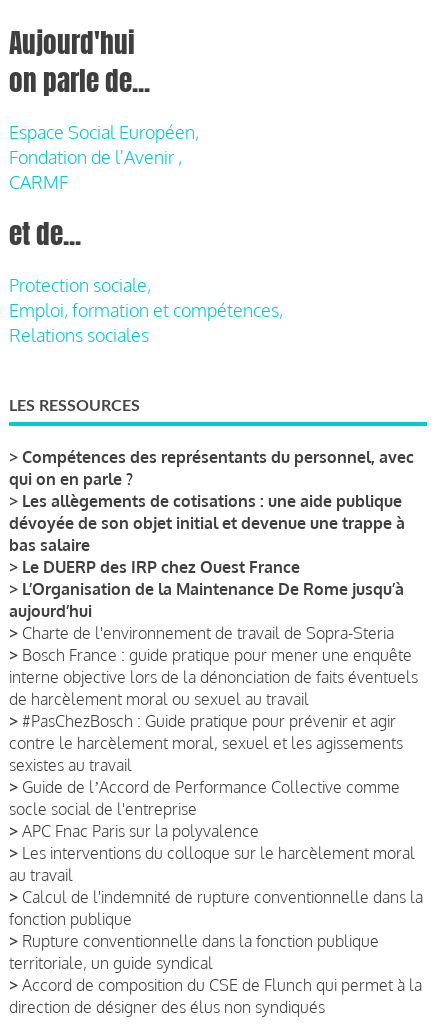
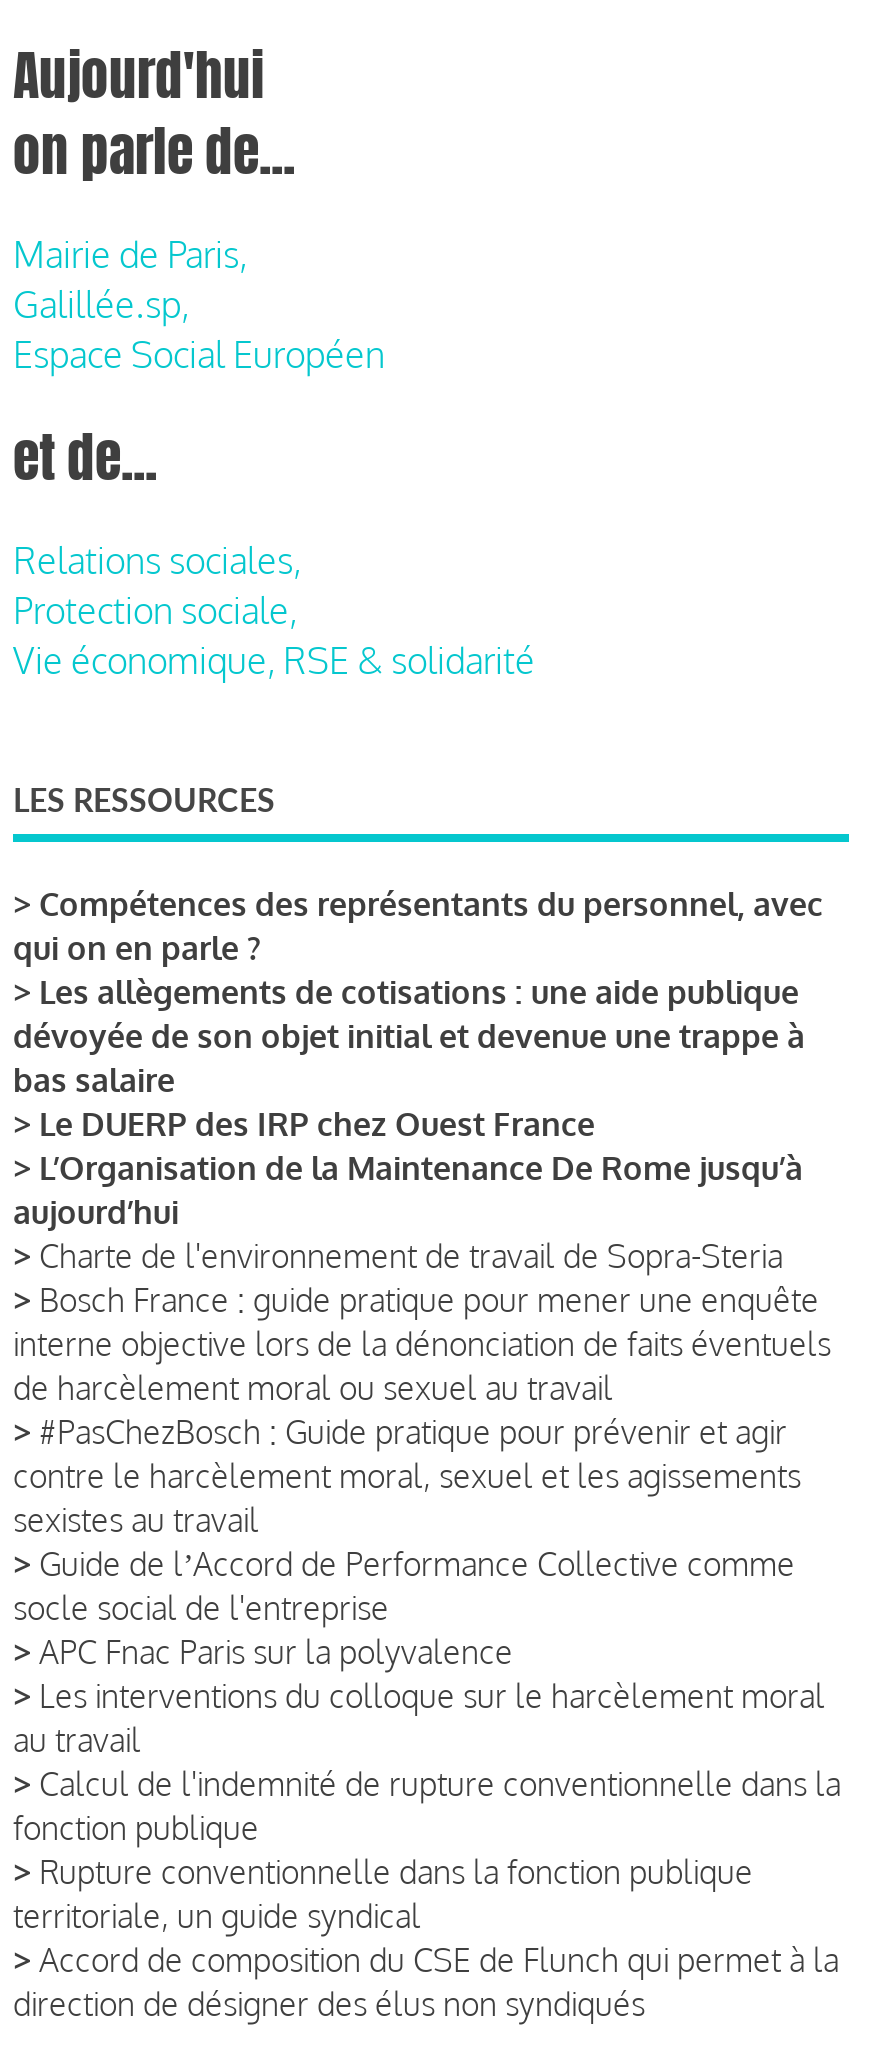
[9,121,199,193] Espace Social Européen, | Fondation de l'Avenir , | CARMF -> [13,232,385,376] Mairie de Paris, | Galillée.sp, | Espace Social Européen
none -> [13,538,301,582] Relations sociales,
moved [9,274,151,296] -> [13,588,297,632]: Protection sociale,
[9,299,283,346] Emploi, formation et compétences, | Relations sociales -> [13,638,535,682] Vie économique, RSE & solidarité

